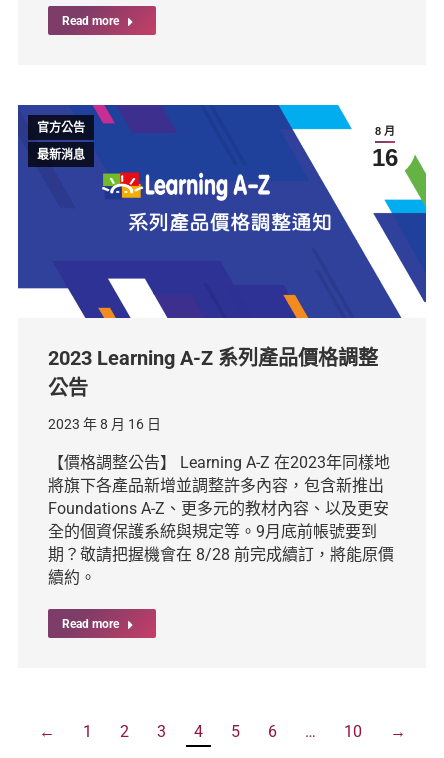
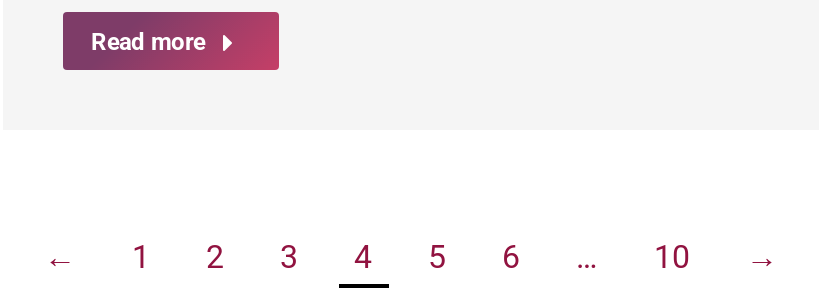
[17,104,427,319] [image] | 8 月 | 16 -> none
[37,121,85,162] 官方公告 | 最新消息 -> none
[48,346,394,631] 2023 Learning A-Z 系列產品價格調整 | 公告 | 2023 年 8 月 16 日 | 【價格調整公告】 Learning A-Z 在2023年同樣地 | 將旗下各產品新增並調整許多內容，包含新推出 | Foundations A-Z、更多元的教材內容、以及更安 | 全的個資保護系統與規定等。9月底前帳號要到 | 期？敬請把握機會在 8/28 前完成續訂，將能原價 | 續約。 | Read more -> none

